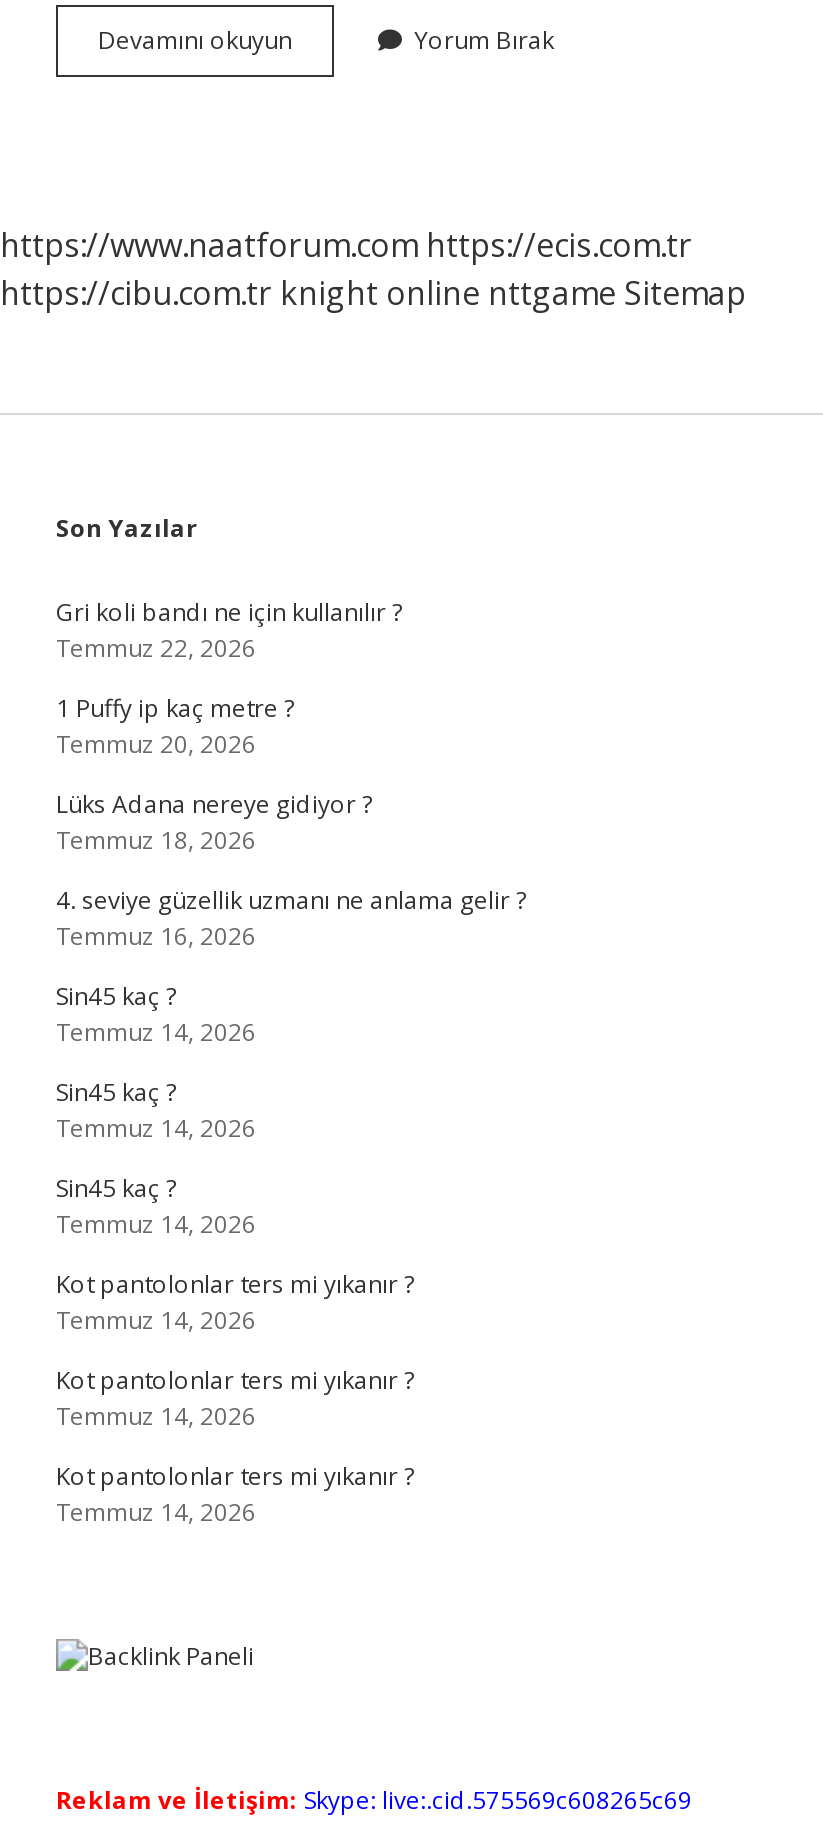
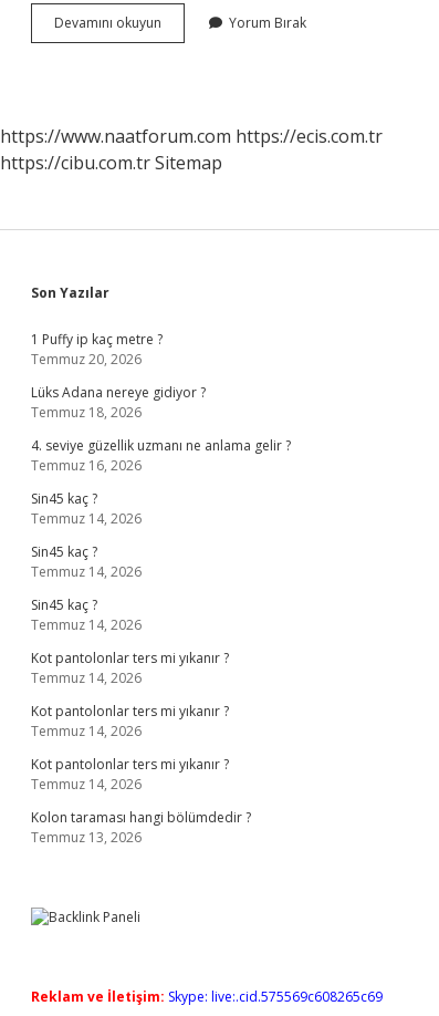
[0,271,746,315] https://cibu.com.tr knight online nttgame Sitemap -> [0,151,222,175] https://cibu.com.tr Sitemap
[56,595,402,665] Gri koli bandı ne için kullanılır ? | Temmuz 22, 2026 -> none
moved [56,691,526,1529] -> [31,330,291,794]: 1 Puffy ip kaç metre ? | Temmuz 20, 2026 | Lüks Adana nereye gidiyor ? | ... | Kot pantolonlar ters mi yıkanır ? | Temmuz 14, 2026
none -> [31,808,251,847] Kolon taraması hangi bölümdedir ? | Temmuz 13, 2026

